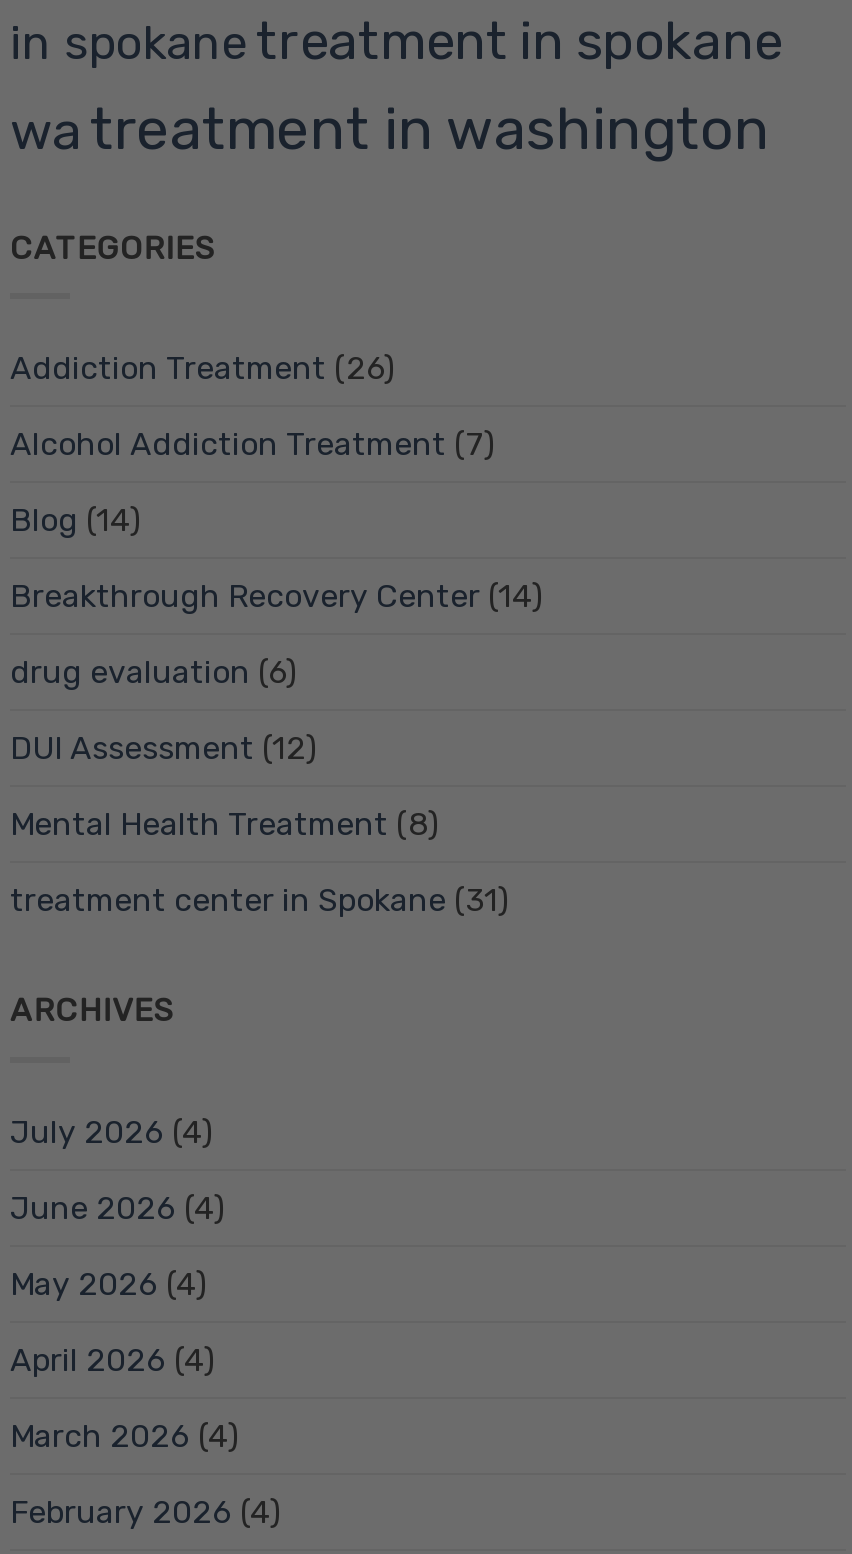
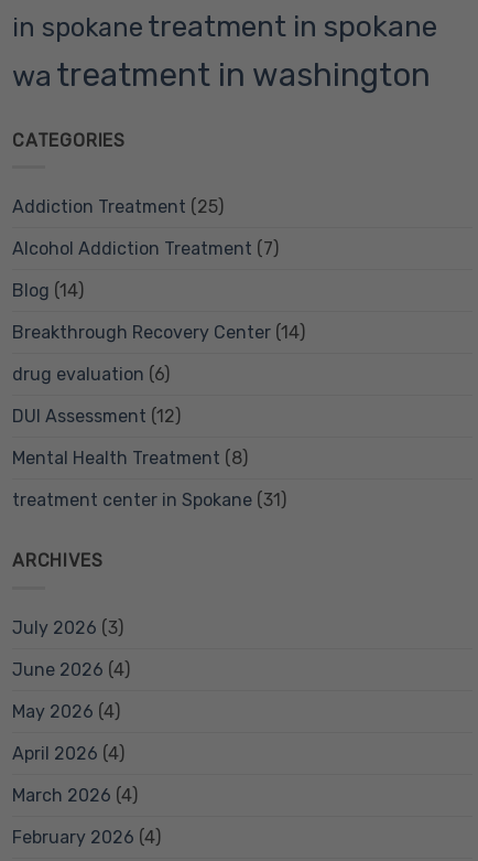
[10,350,394,388] Addiction Treatment (26) -> [12,197,224,218] Addiction Treatment (25)
[10,1113,212,1151] July 2026 (4) -> [12,617,123,638] July 2026 (3)

